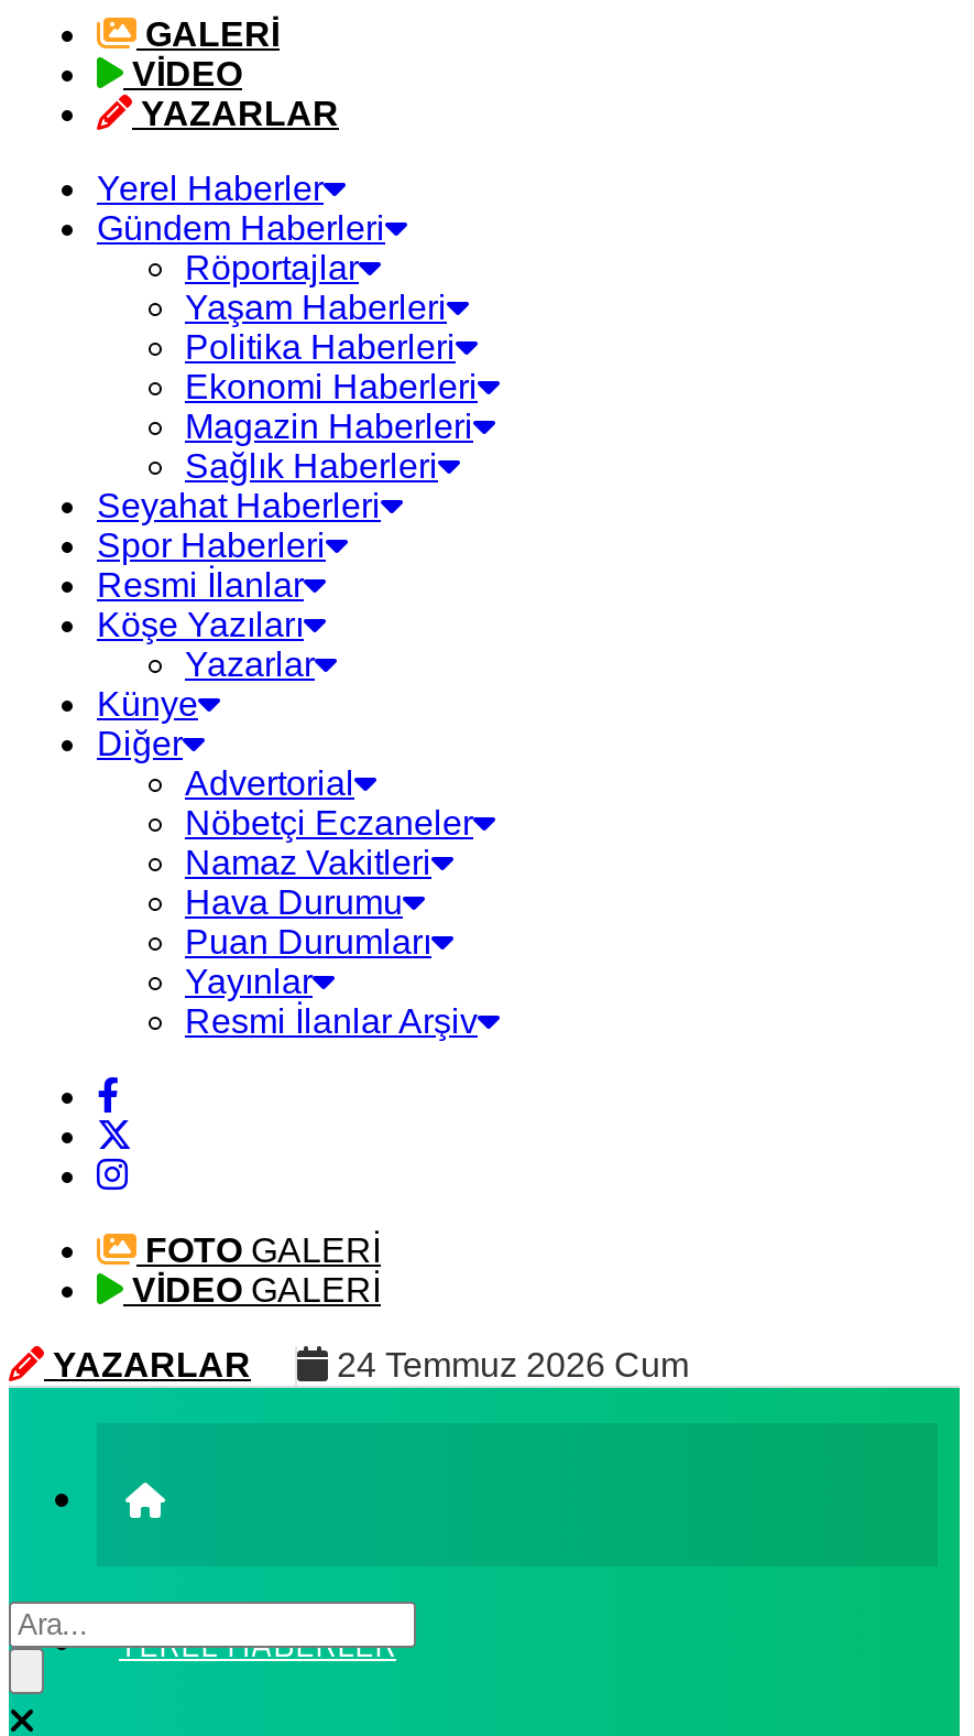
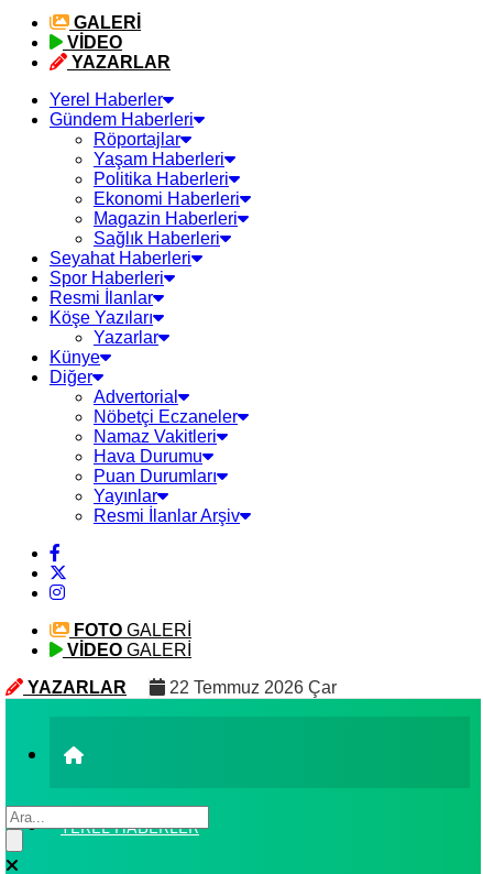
[328,1346,689,1384] 24 Temmuz 2026 Cum -> [165,678,337,697] 22 Temmuz 2026 Çar

